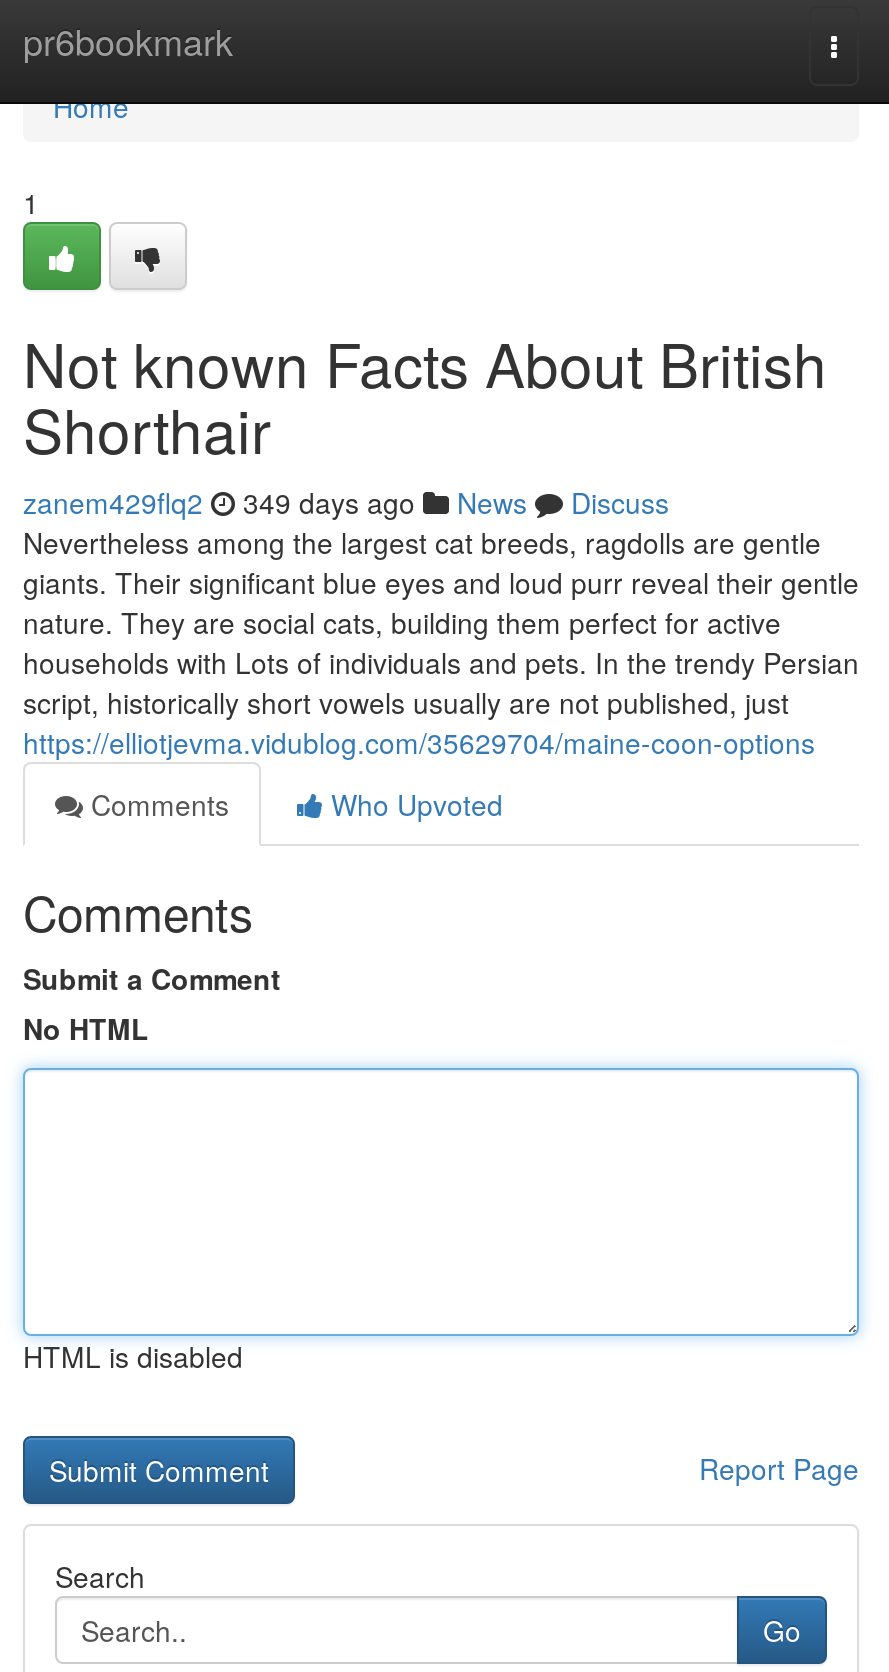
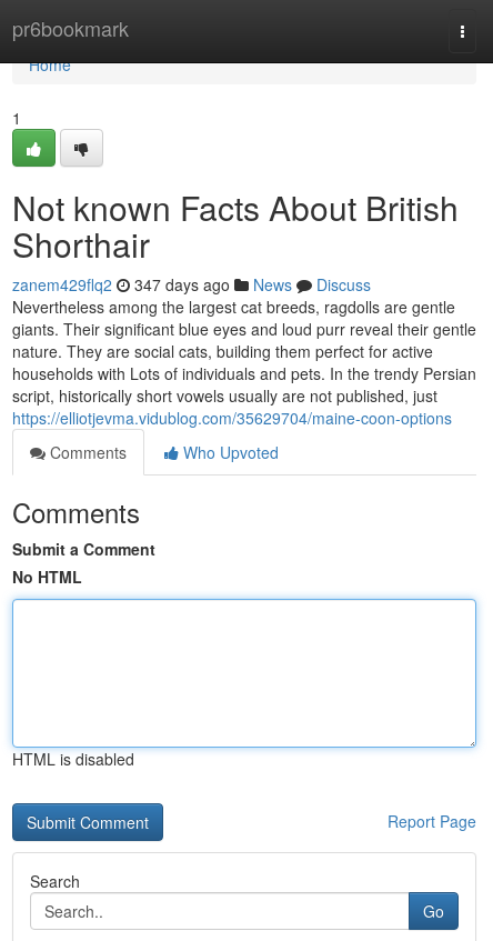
[23,482,669,522] zanem429flq2 349 days ago News Discuss -> [12,273,371,296] zanem429flq2 347 days ago News Discuss

